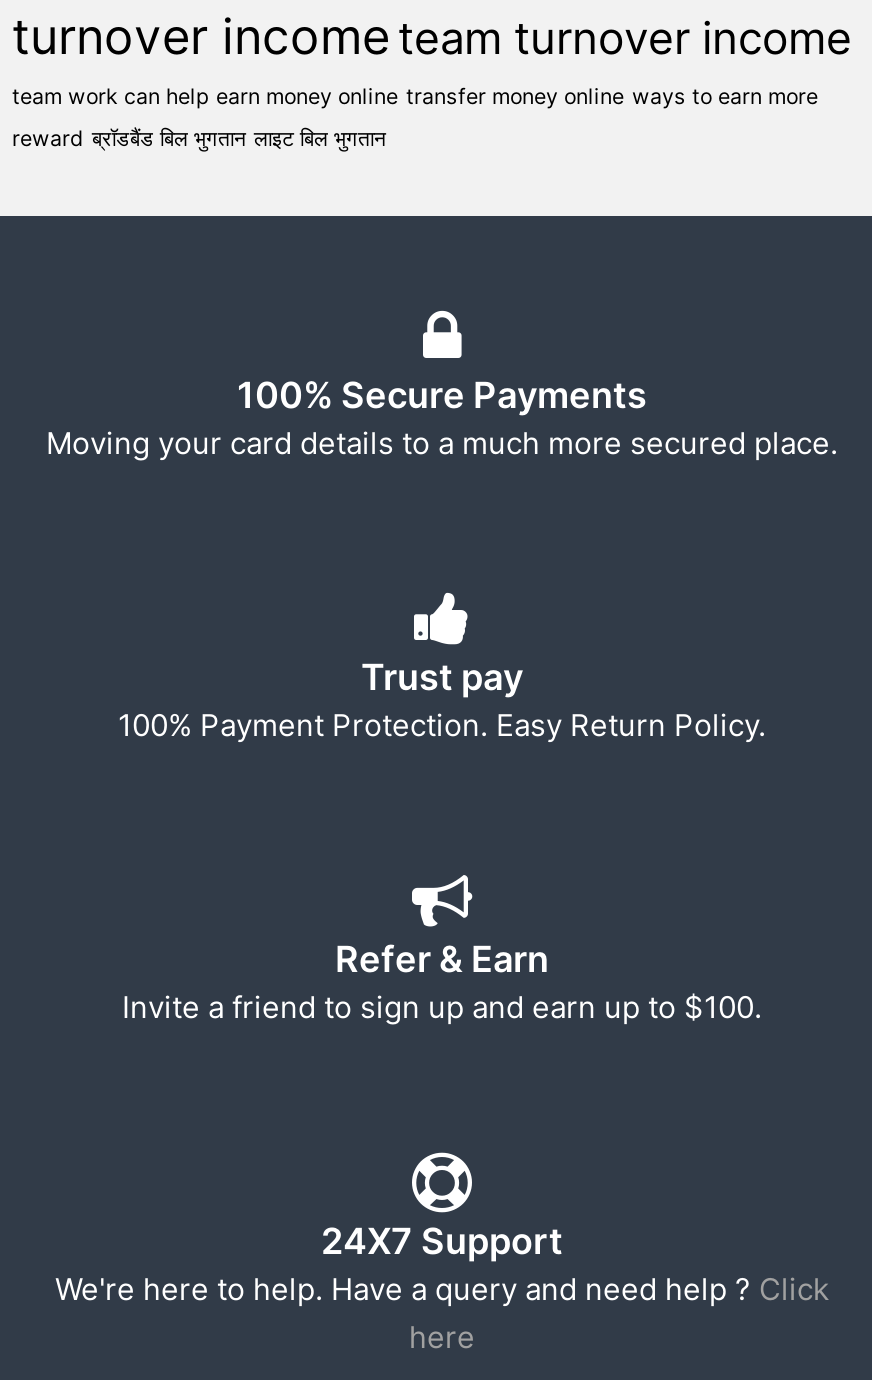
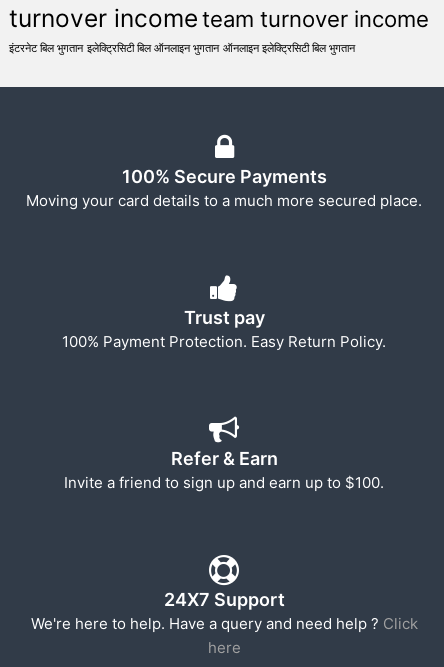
[12,85,818,153] team work can help earn money online transfer money online ways to earn more | reward ब्रॉडबैंड बिल भुगतान लाइट बिल भुगतान -> [9,42,355,55] इंटरनेट बिल भुगतान इलेक्ट्रिसिटी बिल ऑनलाइन भुगतान ऑनलाइन इलेक्ट्रिसिटी बिल भुगतान

